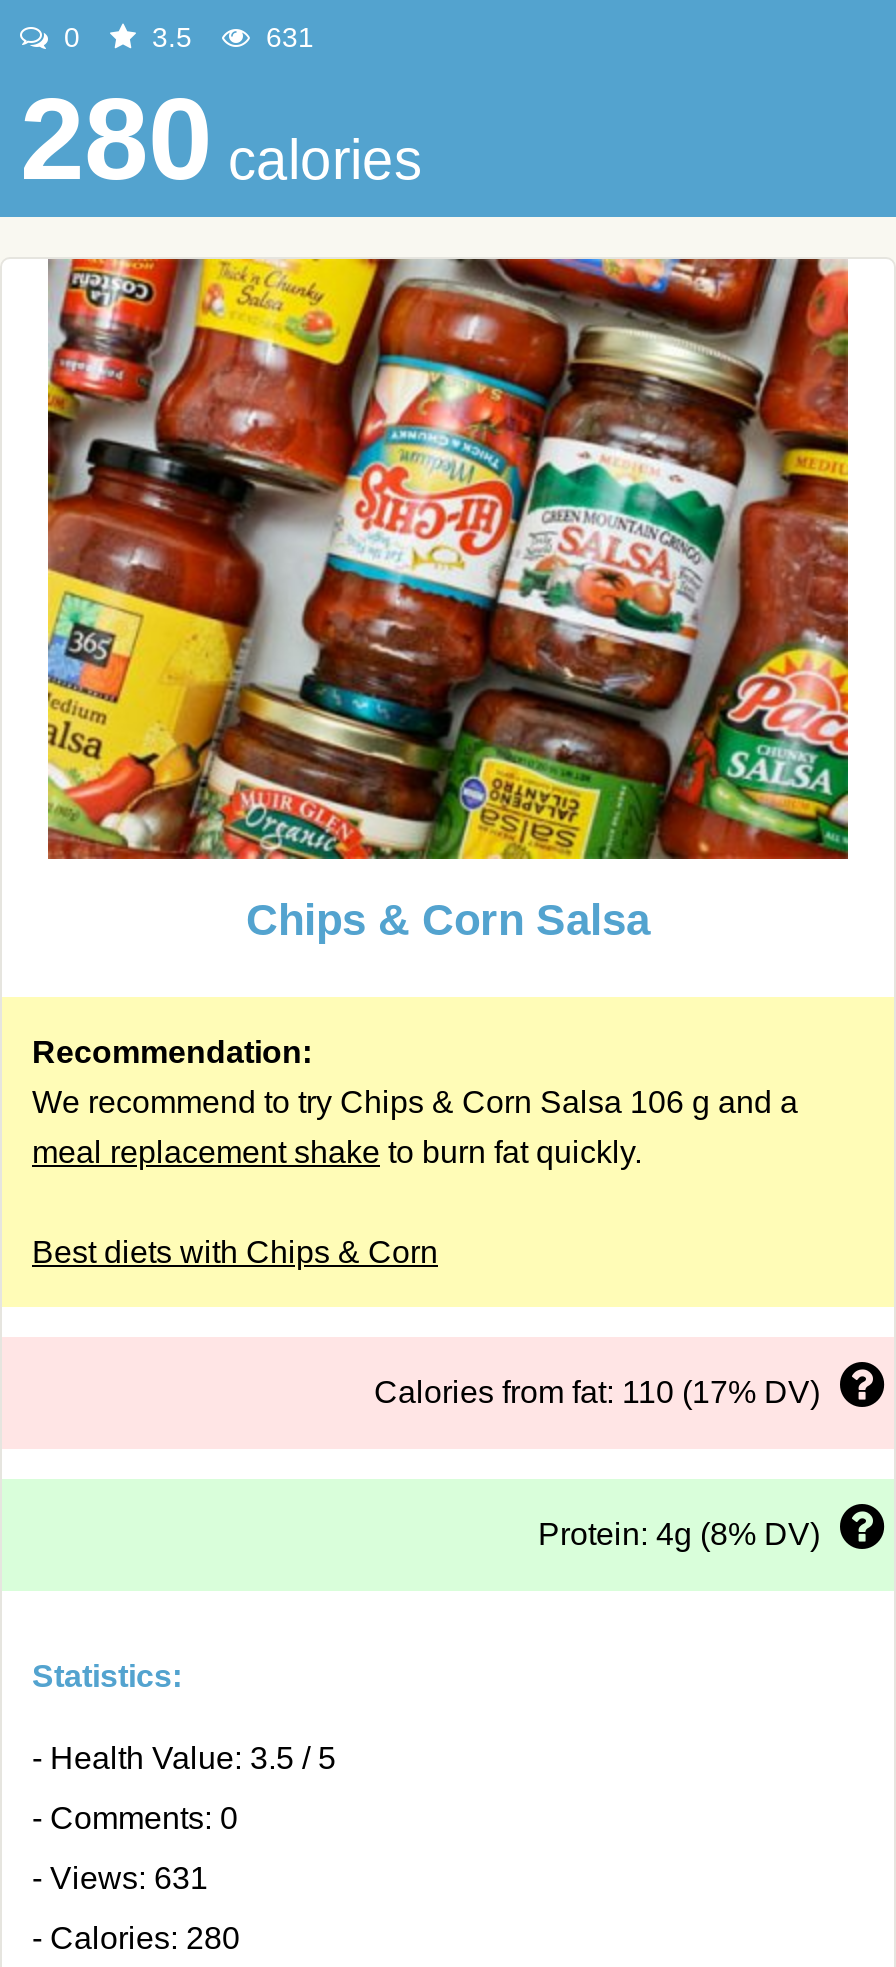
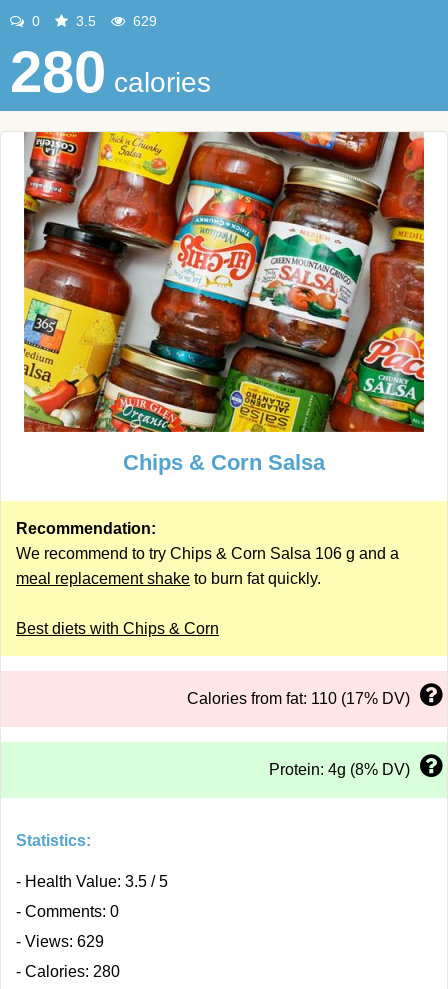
[258,21,314,53] 631 -> [129,13,157,29] 629
[32,1861,208,1895] - Views: 631 -> [16,933,104,950] - Views: 629

